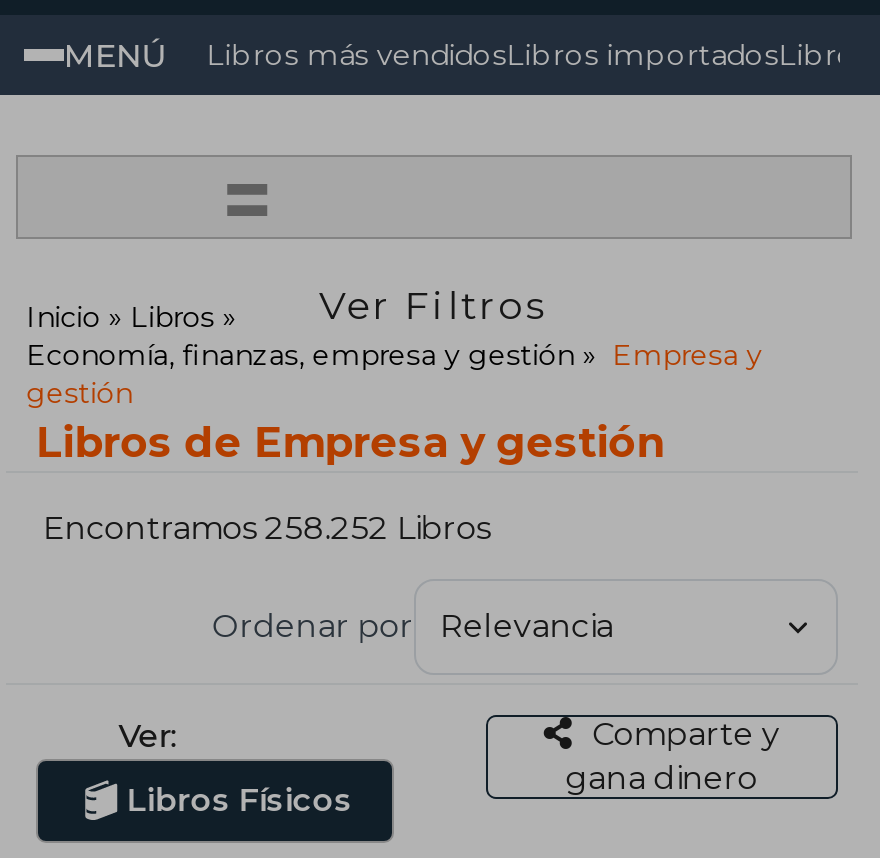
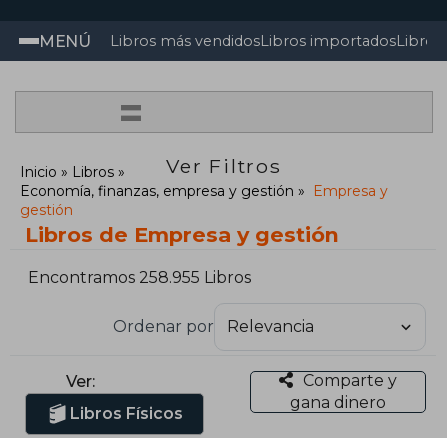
[42,510,490,548] Encontramos 258.252 Libros -> [28,268,251,287] Encontramos 258.955 Libros

